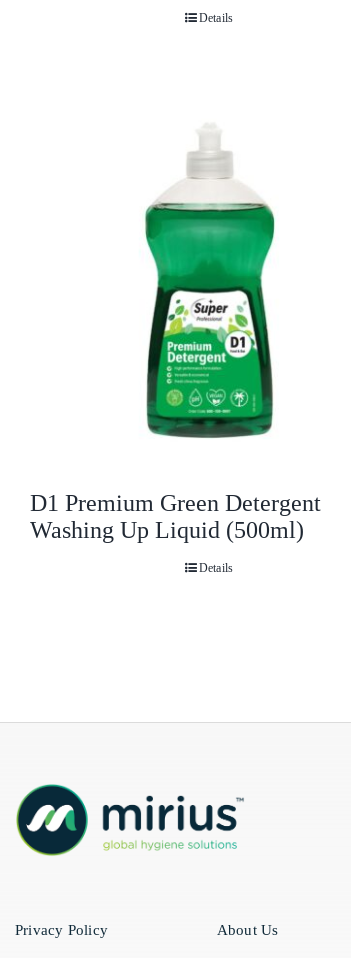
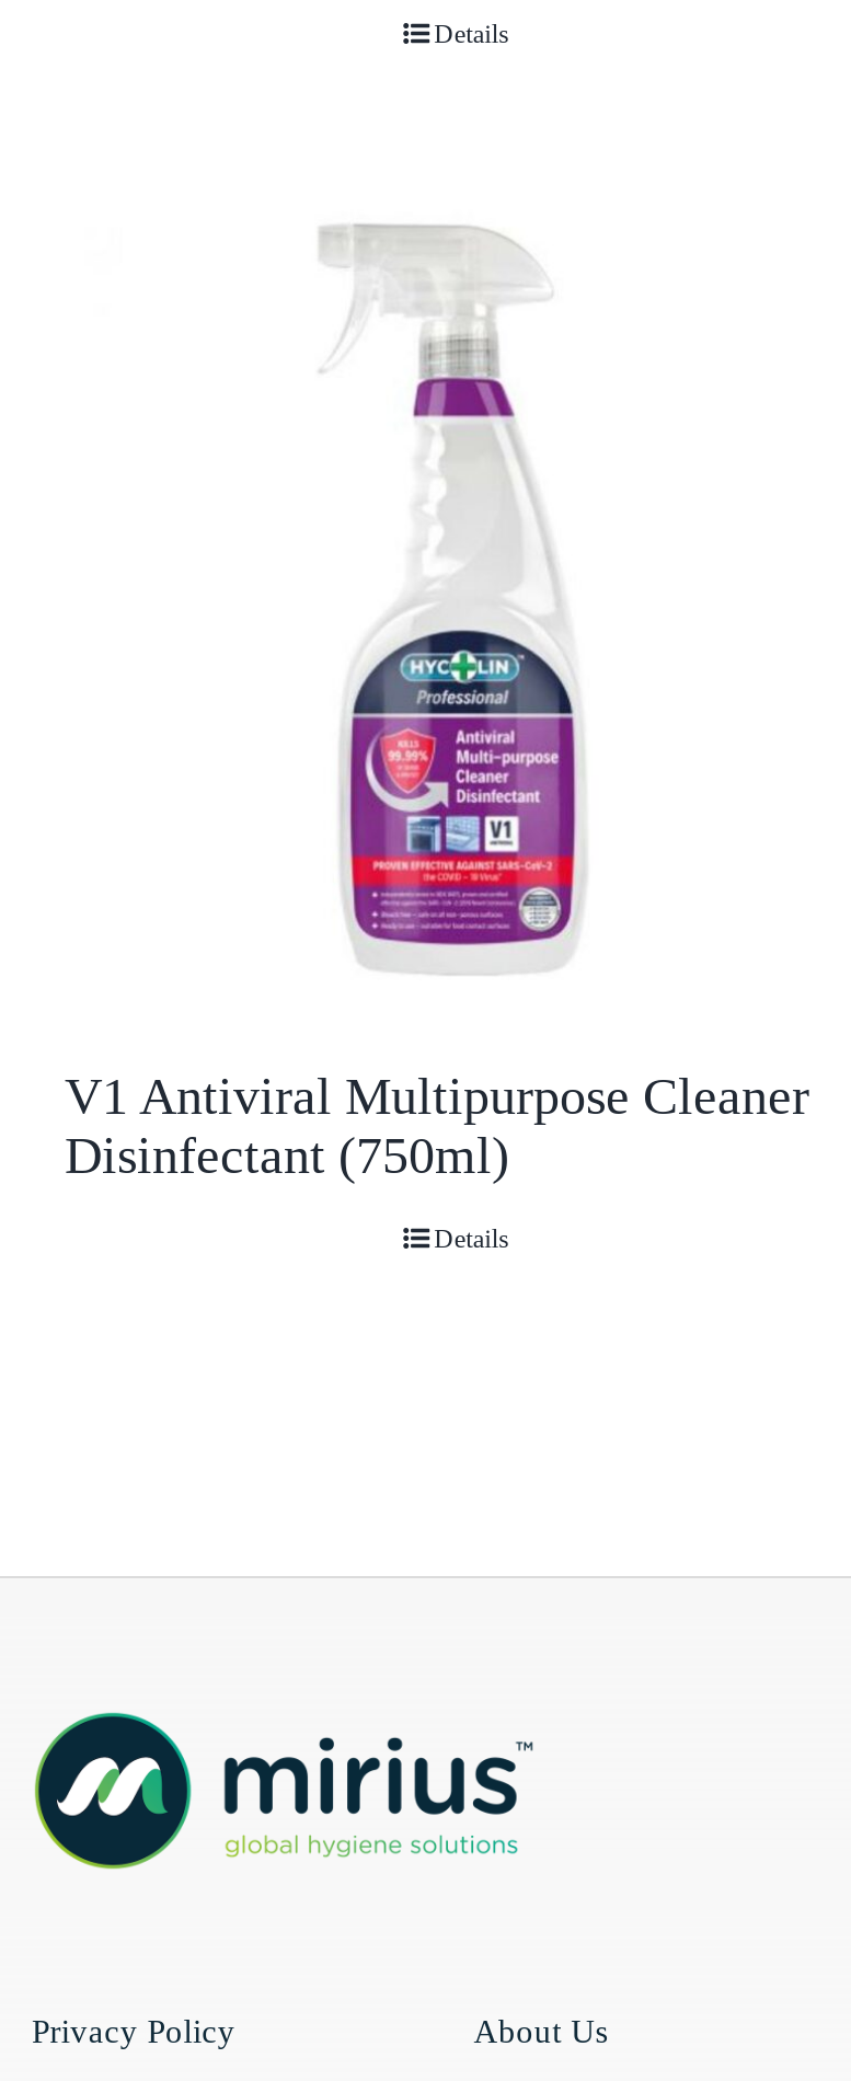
[144,106,276,444] [image] -> [317,222,601,974] [image]
[30,490,321,543] D1 Premium Green Detergent | Washing Up Liquid (500ml) -> [65,1067,809,1184] V1 Antiviral Multipurpose Cleaner | Disinfectant (750ml)

